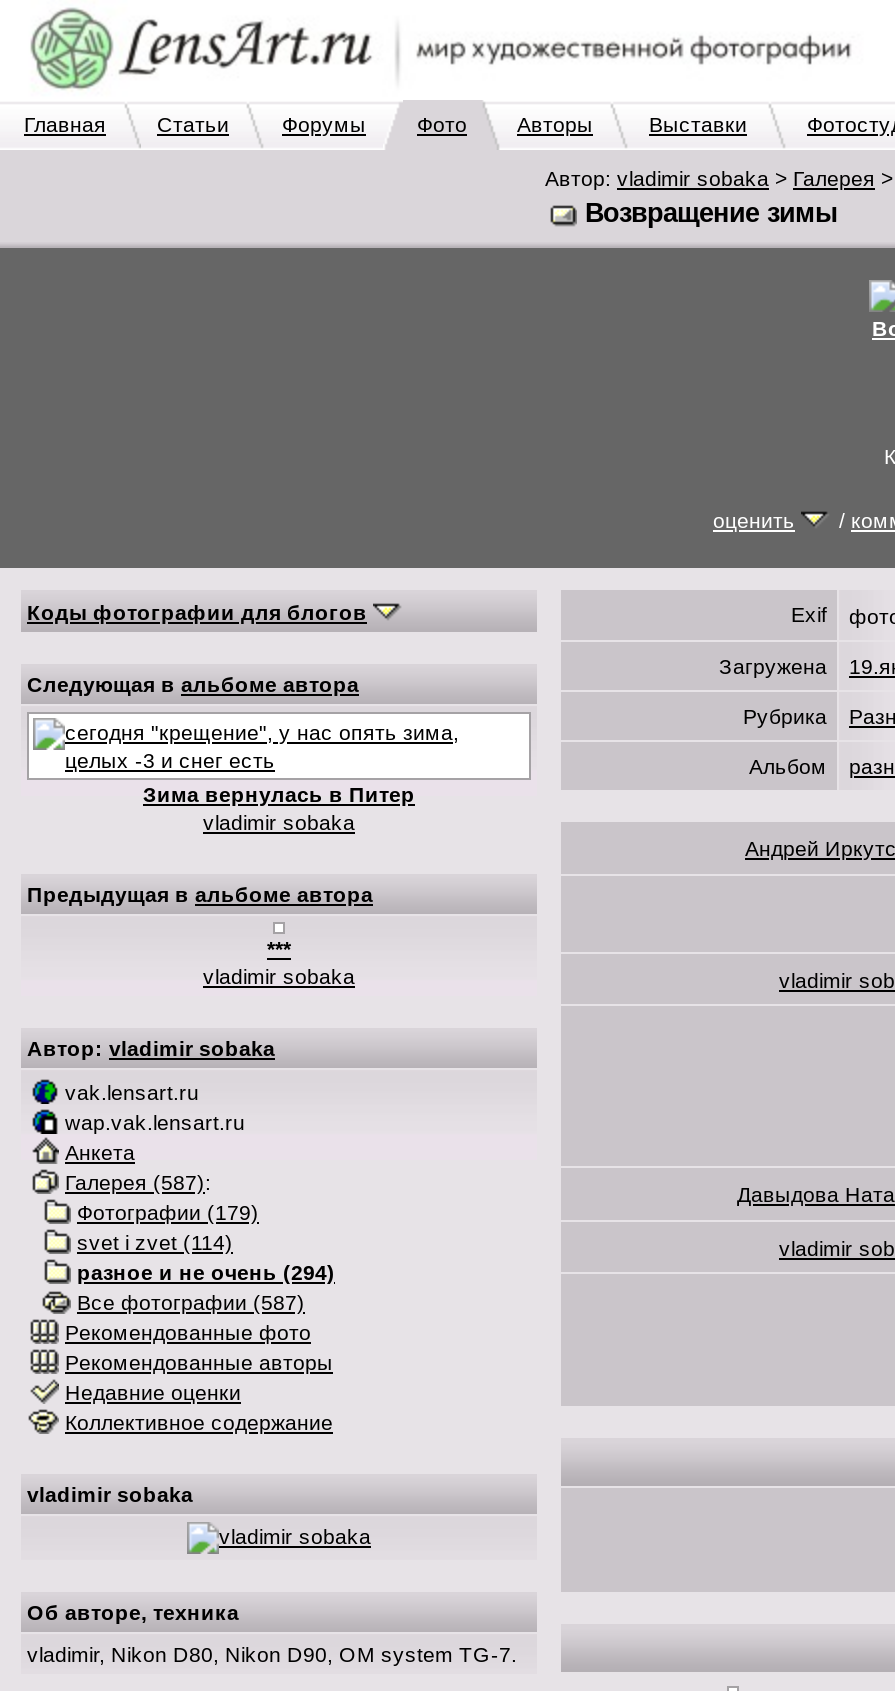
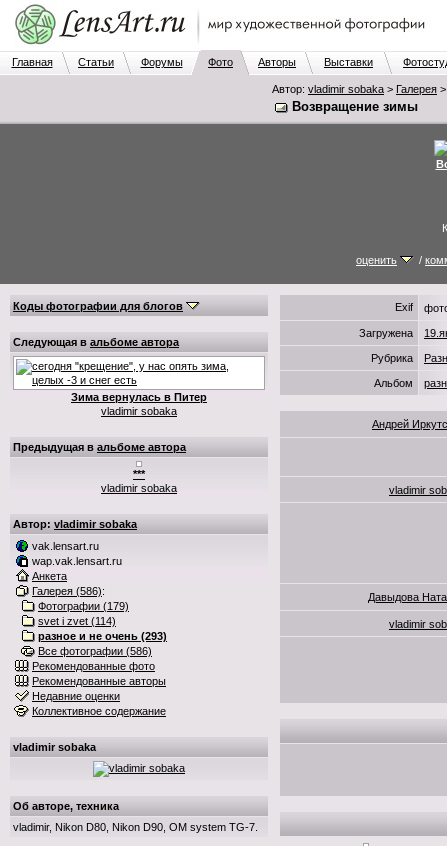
[65,1170,211,1194] Галерея (587): -> [32,585,105,597] Галерея (586):
[77,1260,335,1284] разное и не очень (294) -> [38,630,167,642] разное и не очень (293)
[77,1290,305,1314] Все фотографии (587) -> [38,645,152,657] Все фотографии (586)

